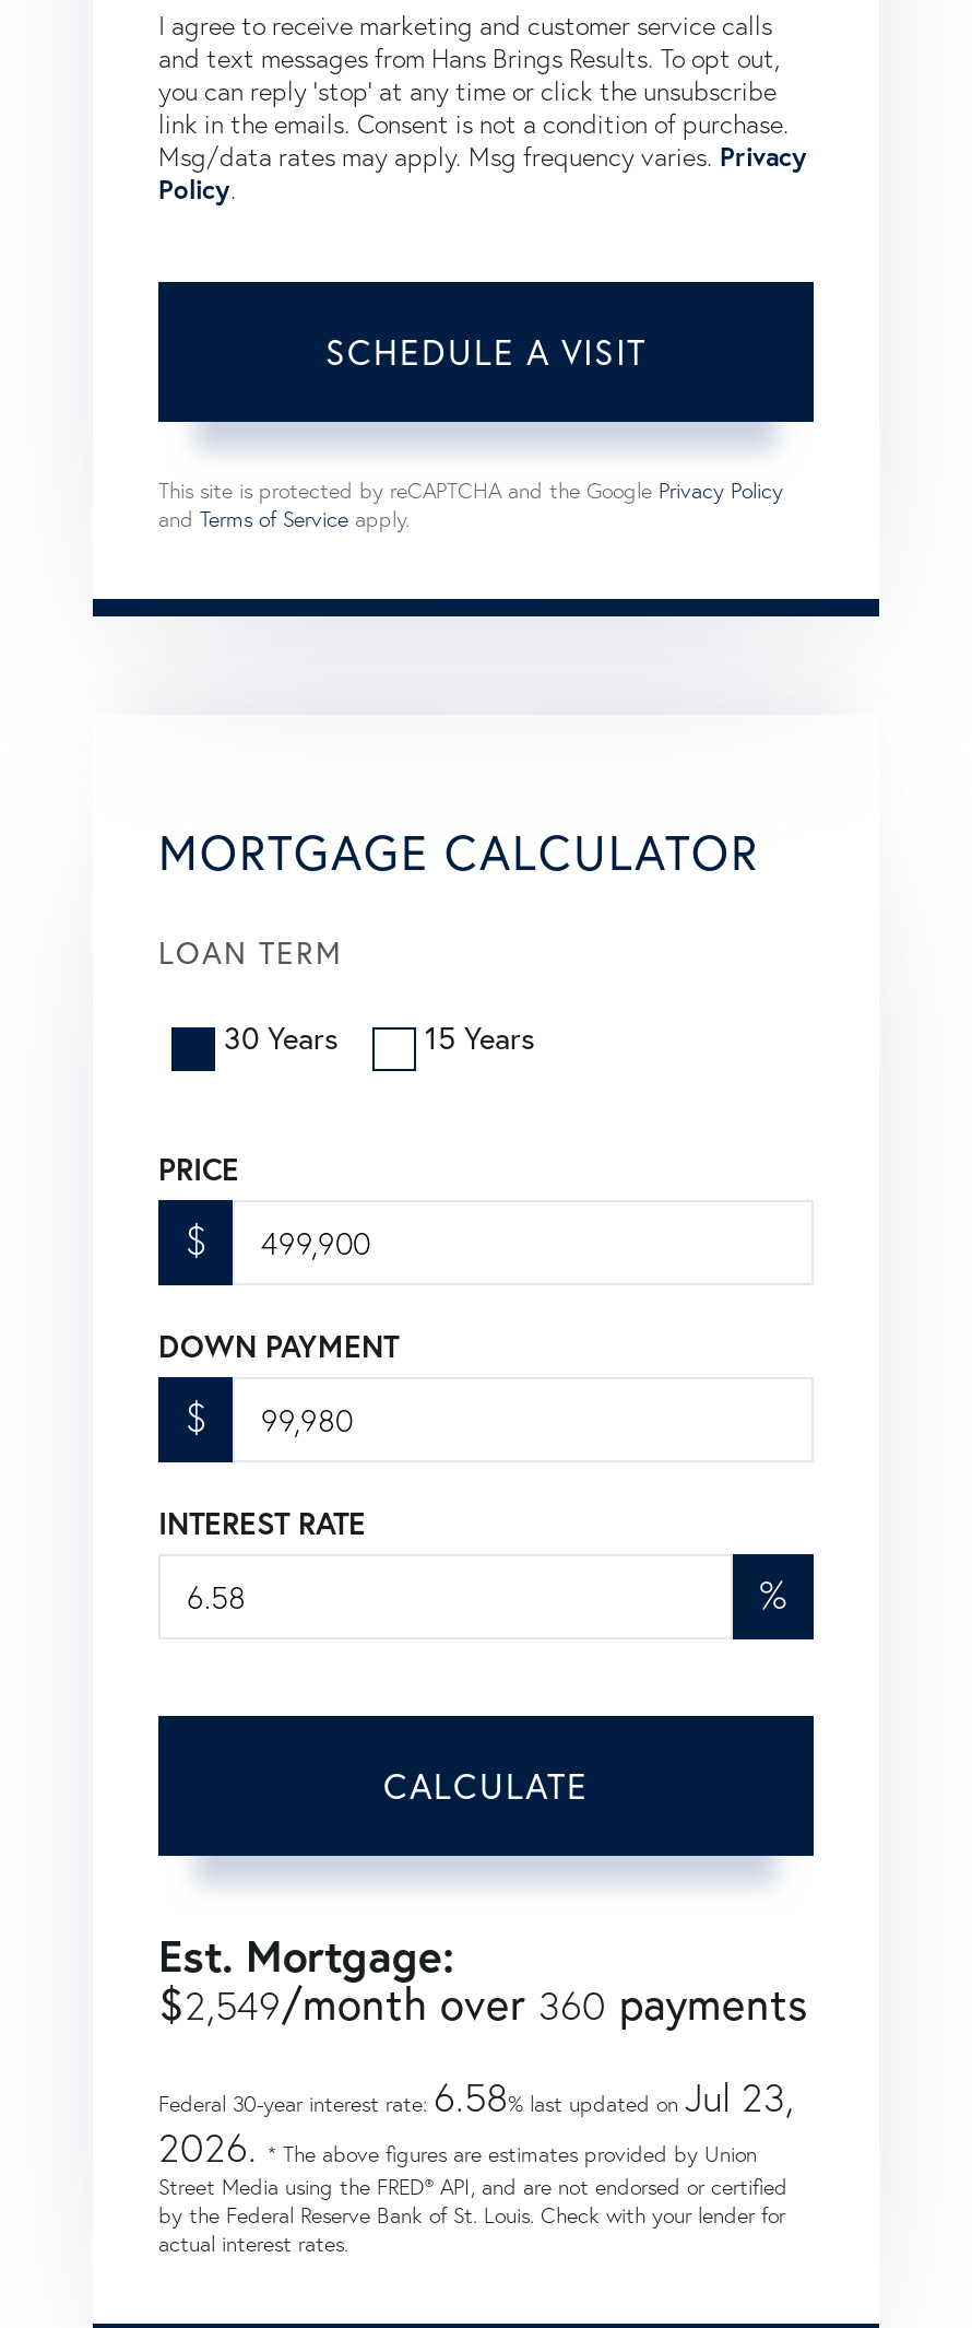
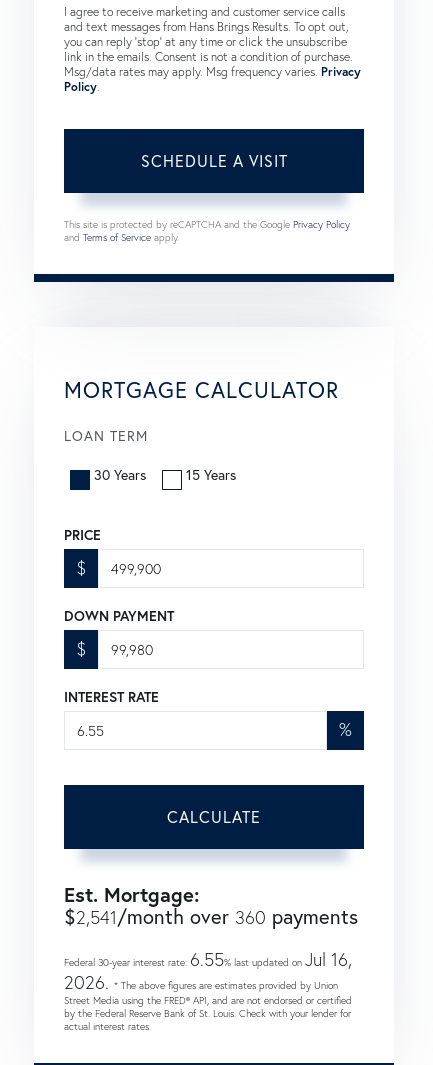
[158,1974,807,2033] $2,549/month over 360 payments -> [64,903,358,930] $2,541/month over 360 payments
[158,2072,794,2123] Federal 30-year interest rate: 6.58% last updated on Jul 23, -> [64,948,352,971] Federal 30-year interest rate: 6.55% last updated on Jul 16,

